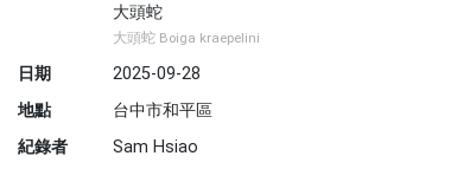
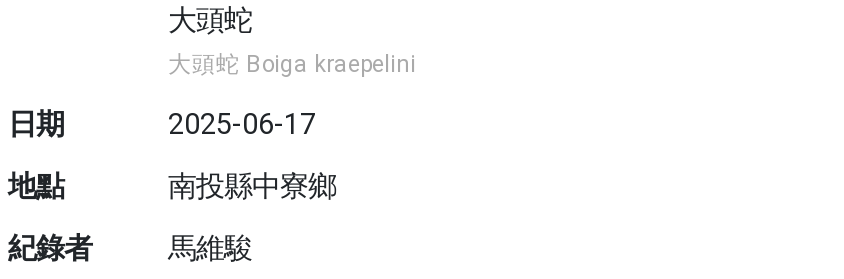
[113,64,201,84] 2025-09-28 -> [168,108,316,142] 2025-06-17
[113,100,212,121] 台中市和平區 -> [168,170,336,204] 南投縣中寮鄉
[113,137,198,157] Sam Hsiao -> [168,232,252,266] 馬維駿

